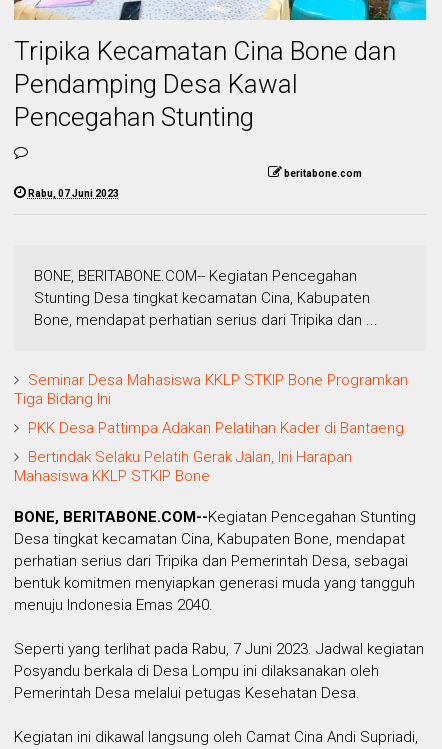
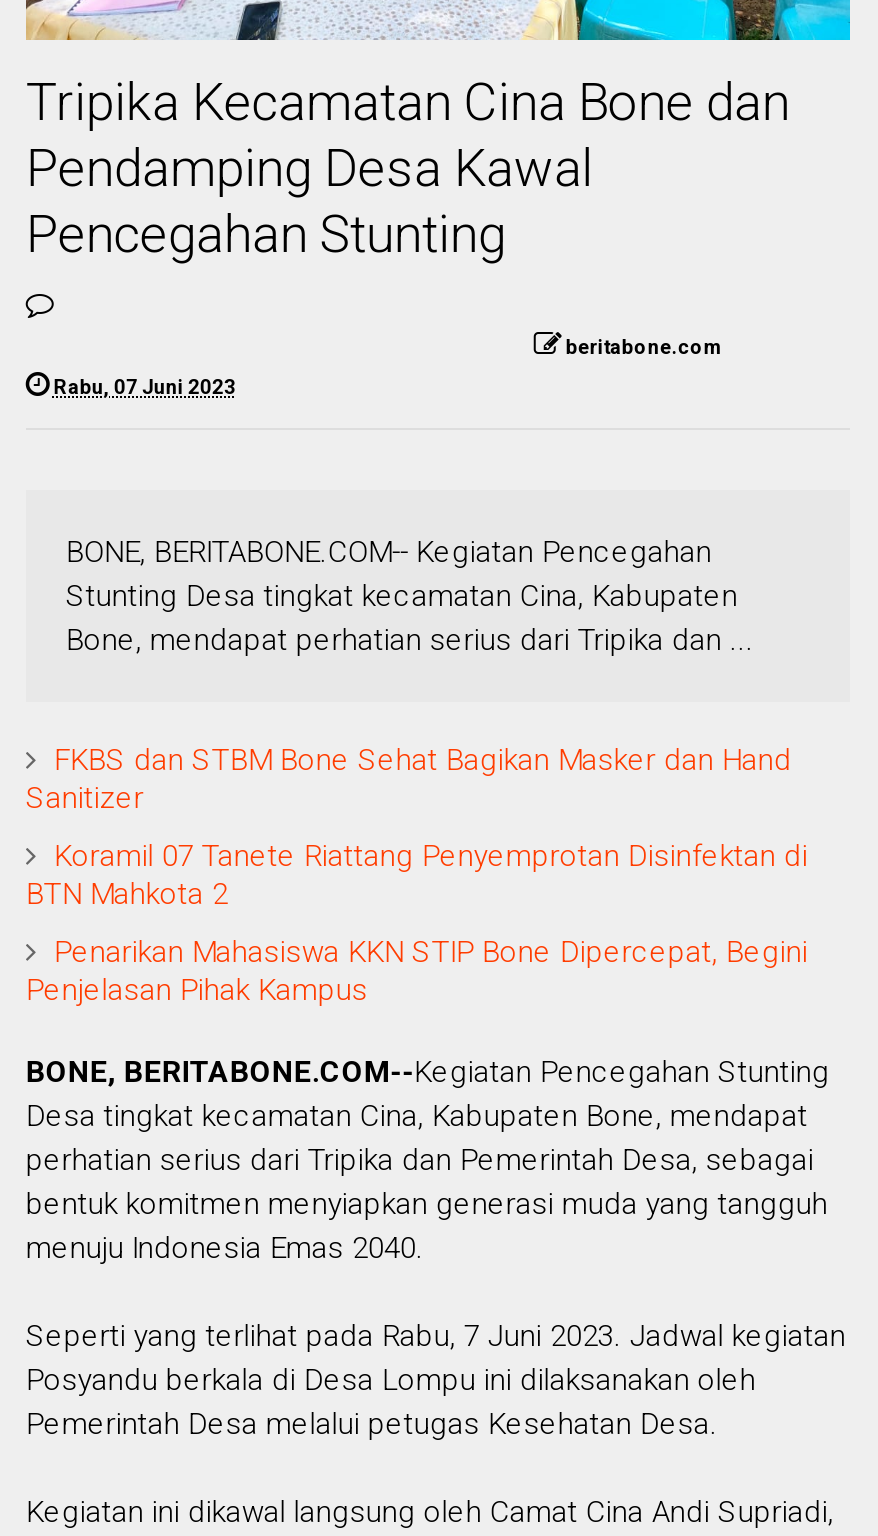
[14,371,408,408] Seminar Desa Mahasiswa KKLP STKIP Bone Programkan | Tiga Bidang Ini -> [26,743,792,817] FKBS dan STBM Bone Sehat Bagikan Masker dan Hand | Sanitizer
[28,419,404,437] PKK Desa Pattimpa Adakan Pelatihan Kader di Bantaeng -> [26,839,808,913] Koramil 07 Tanete Riattang Penyemprotan Disinfektan di | BTN Mahkota 2
[14,448,352,485] Bertindak Selaku Pelatih Gerak Jalan, Ini Harapan | Mahasiswa KKLP STKIP Bone -> [26,935,808,1009] Penarikan Mahasiswa KKN STIP Bone Dipercepat, Begini | Penjelasan Pihak Kampus

